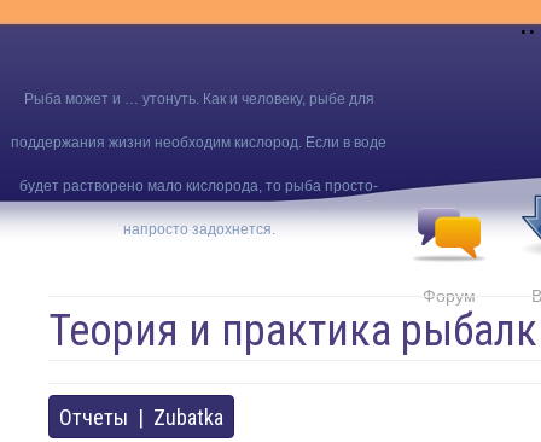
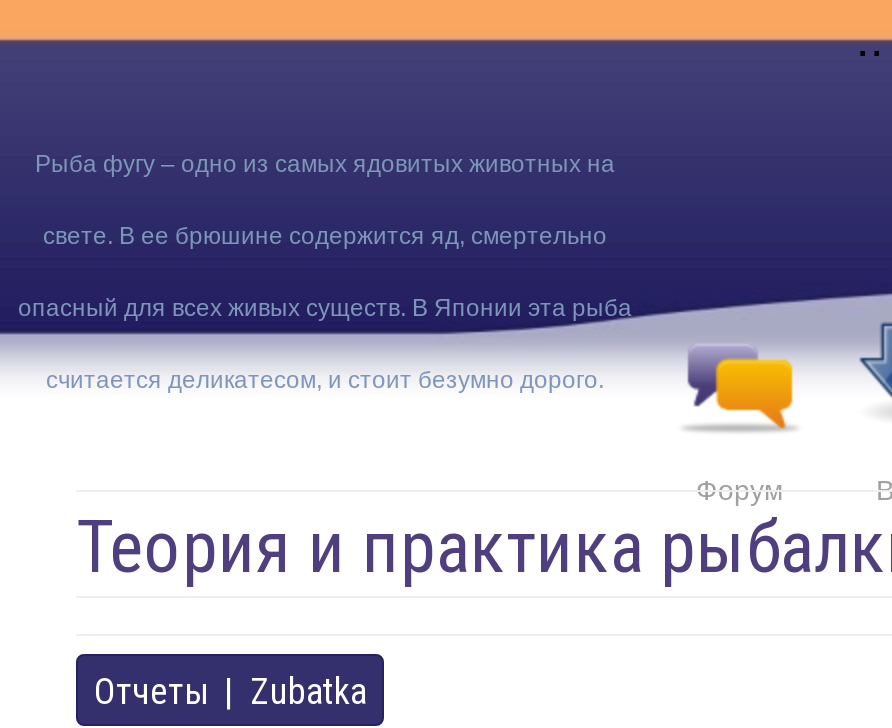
[24,91,374,107] Рыба может и … утонуть. Как и человеку, рыбе для -> [35,150,615,178] Рыба фугу – одно из самых ядовитых животных на
[11,134,386,151] поддержания жизни необходим кислород. Если в воде -> [43,222,607,250] свете. В ее брюшине содержится яд, смертельно
[19,178,378,194] будет растворено мало кислорода, то рыба просто- -> [18,294,632,322] опасный для всех живых существ. В Японии эта рыба
[123,221,275,238] напросто задохнется. -> [46,366,604,394] считается деликатесом, и стоит безумно дорого.

